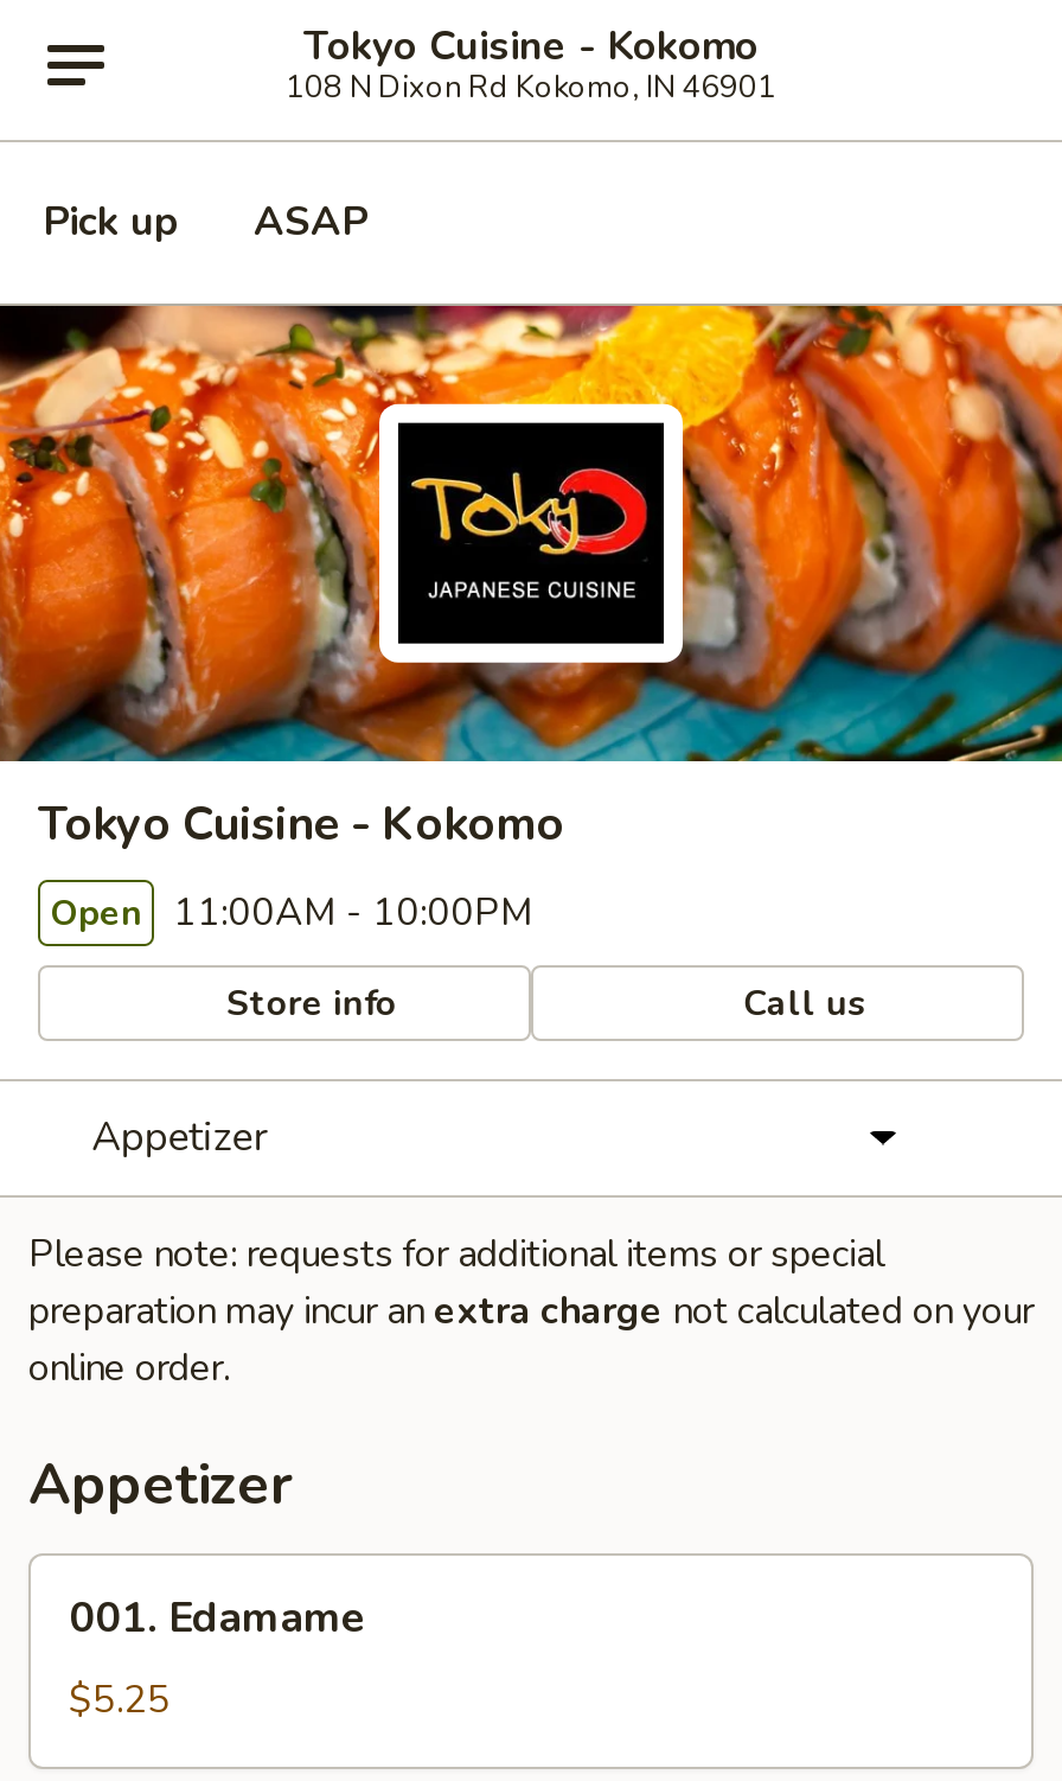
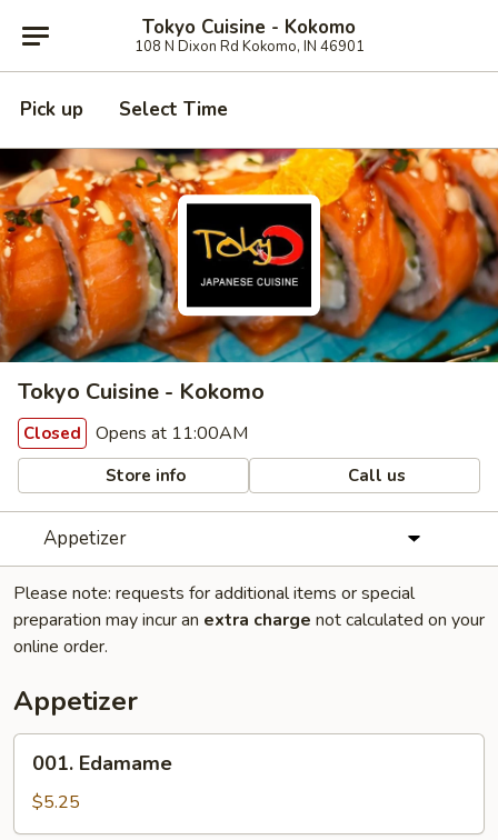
[254,194,367,249] ASAP -> [119,97,228,122] Select Time
[50,887,533,939] Open 11:00AM - 10:00PM -> [23,421,248,446] Closed Opens at 11:00AM

